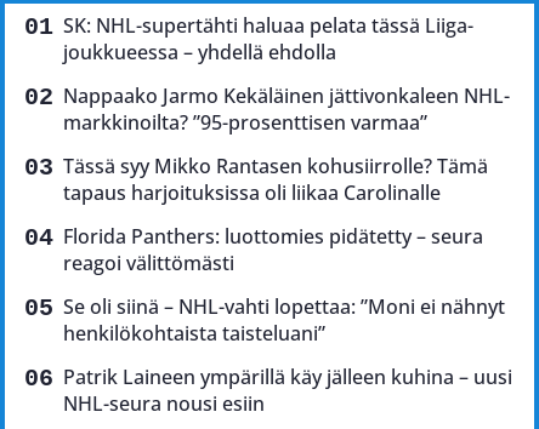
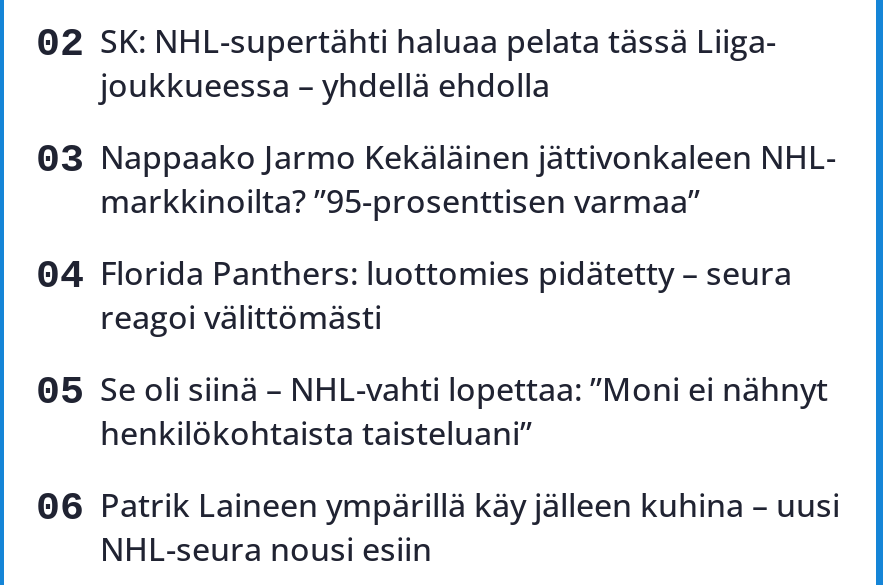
[63,153,488,207] Tässä syy Mikko Rantasen kohusiirrolle? Tämä | tapaus harjoituksissa oli liikaa Carolinalle -> none

